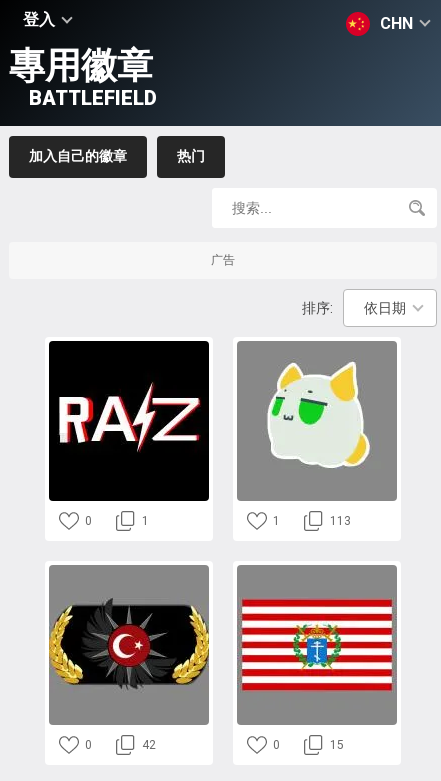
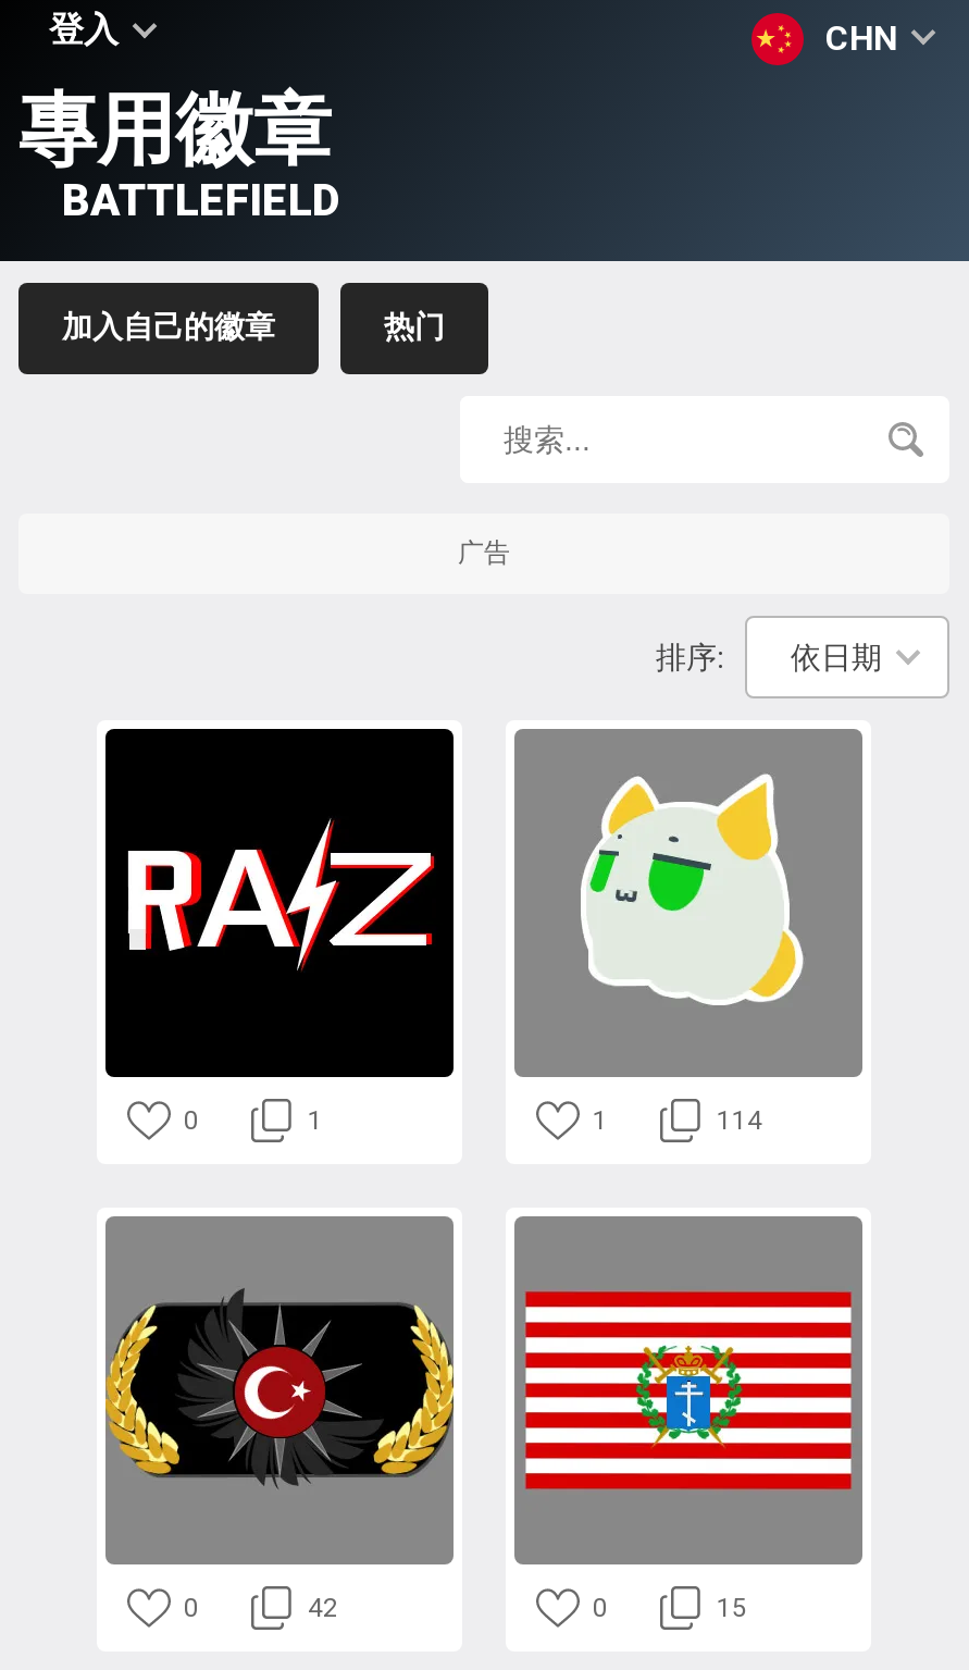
[330,514,351,528] 113 -> [717,1105,762,1136] 114

